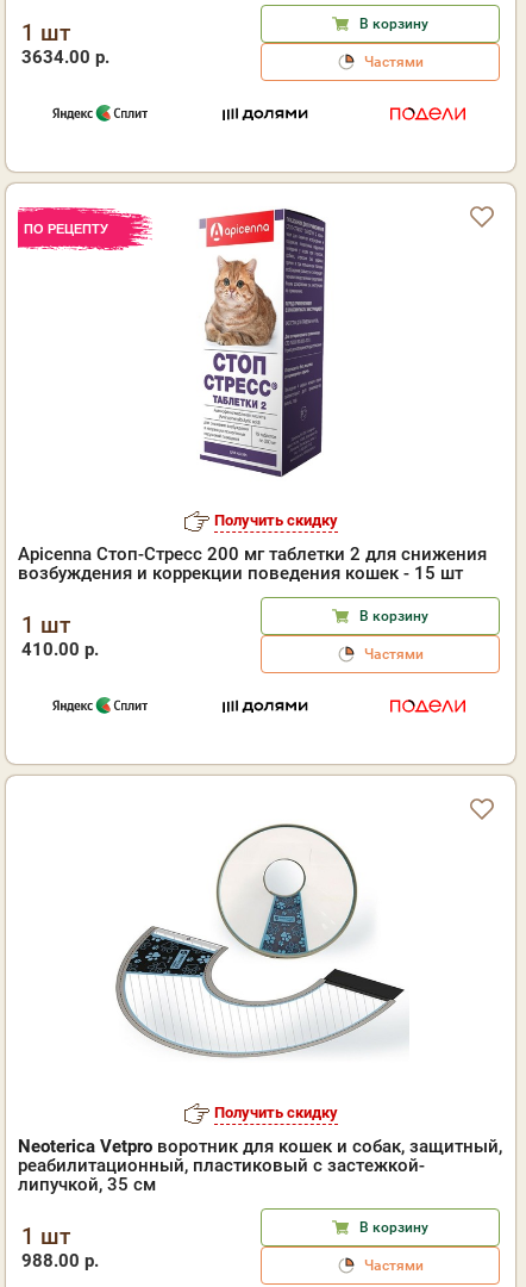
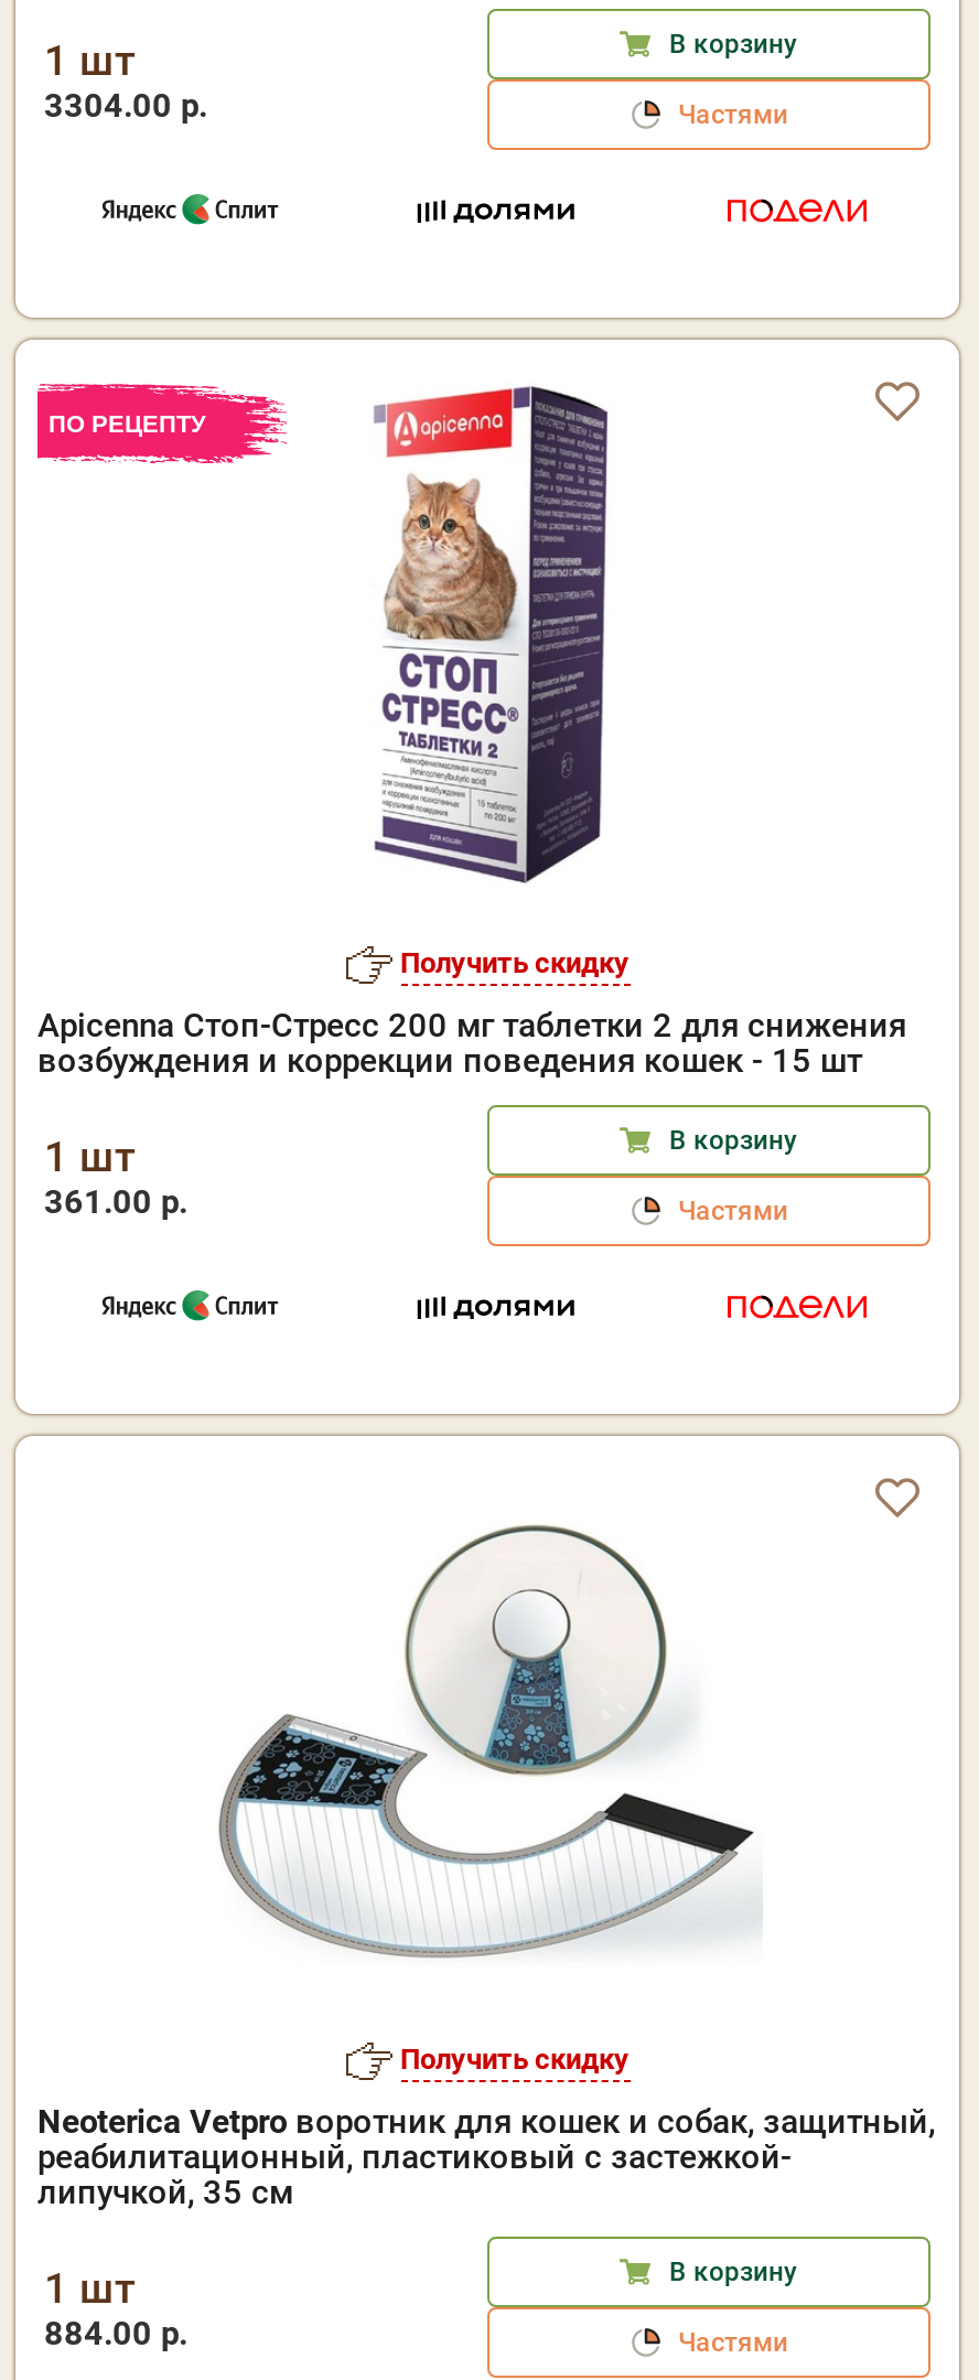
[21,47,109,68] 3634.00 р. -> [44,87,207,127] 3304.00 р.
[21,639,99,661] 410.00 р. -> [44,1183,187,1223] 361.00 р.
[21,1251,99,1272] 988.00 р. -> [44,2315,187,2354] 884.00 р.

